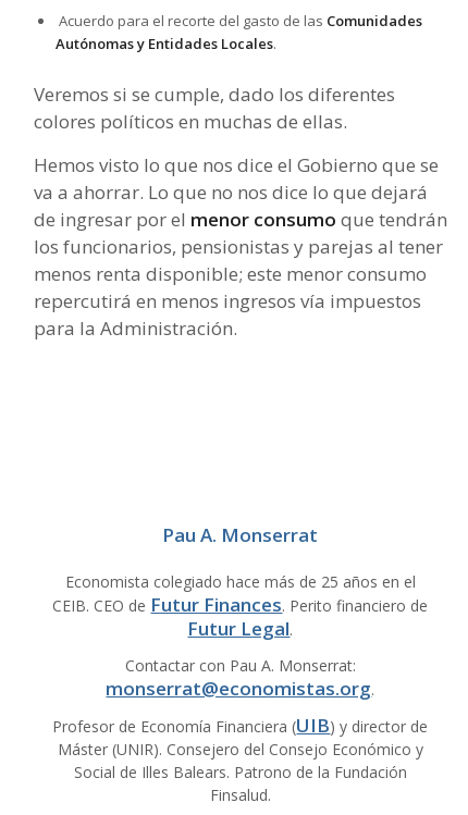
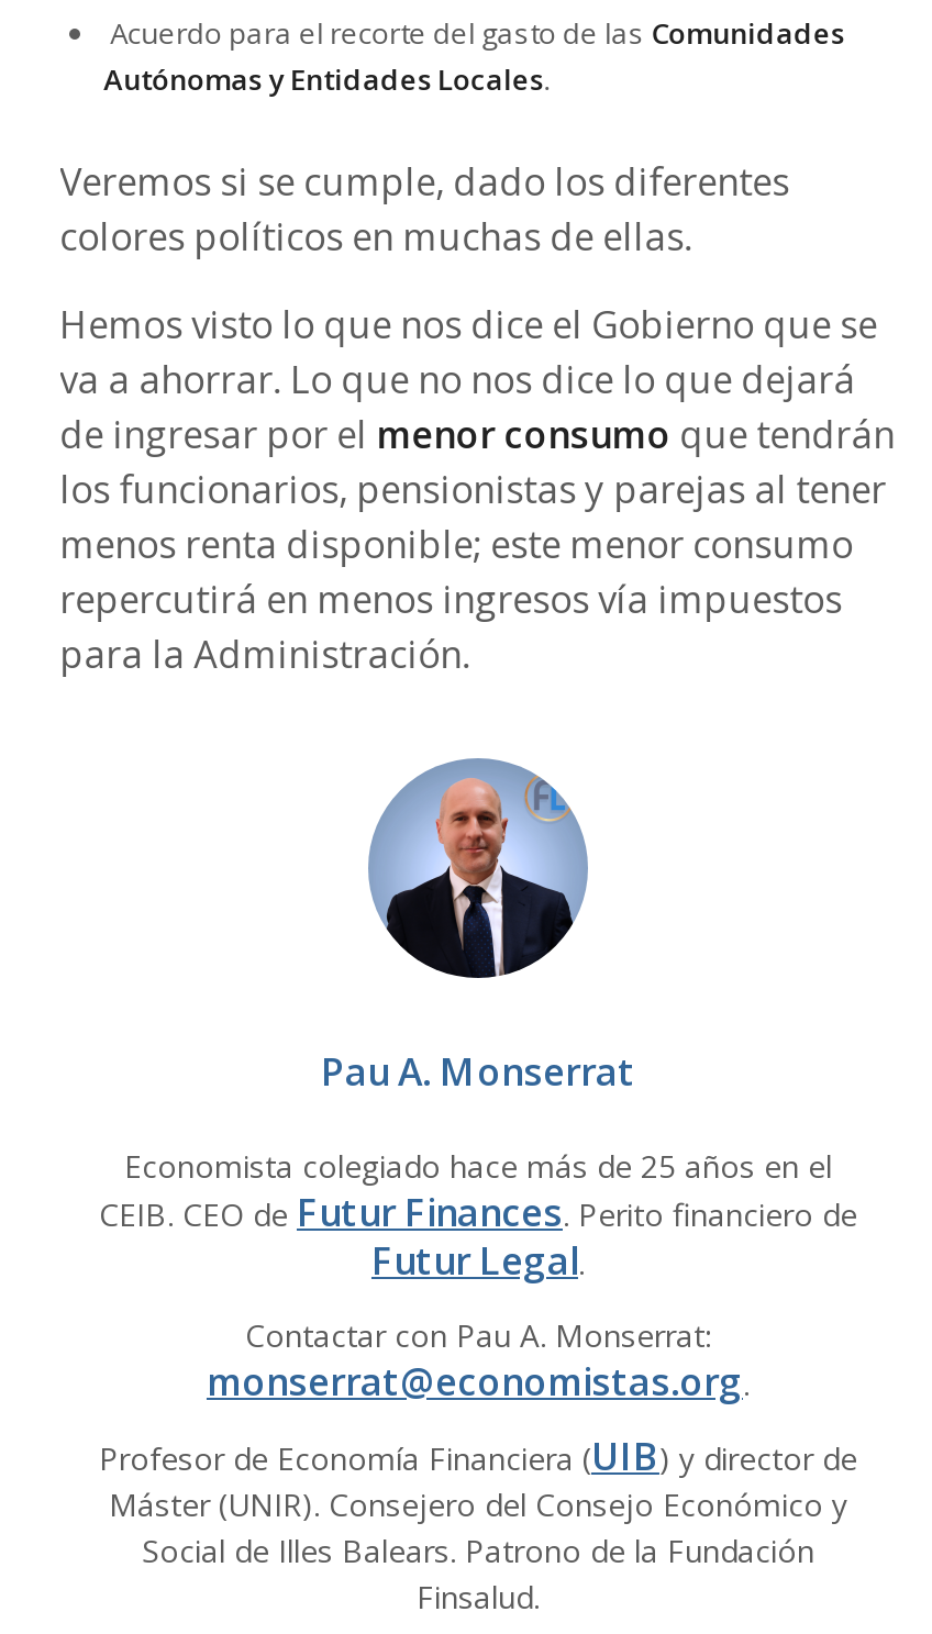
none -> [366,756,590,980] [image]

